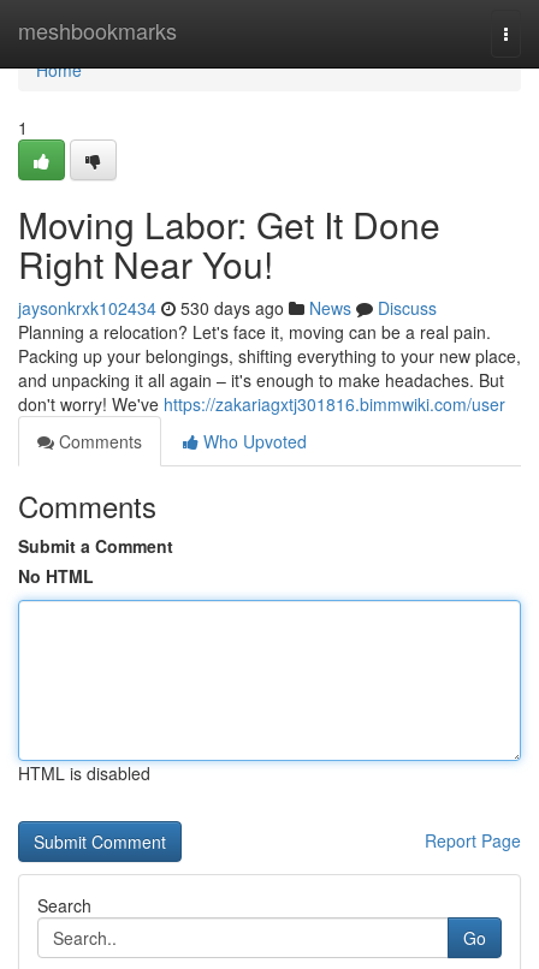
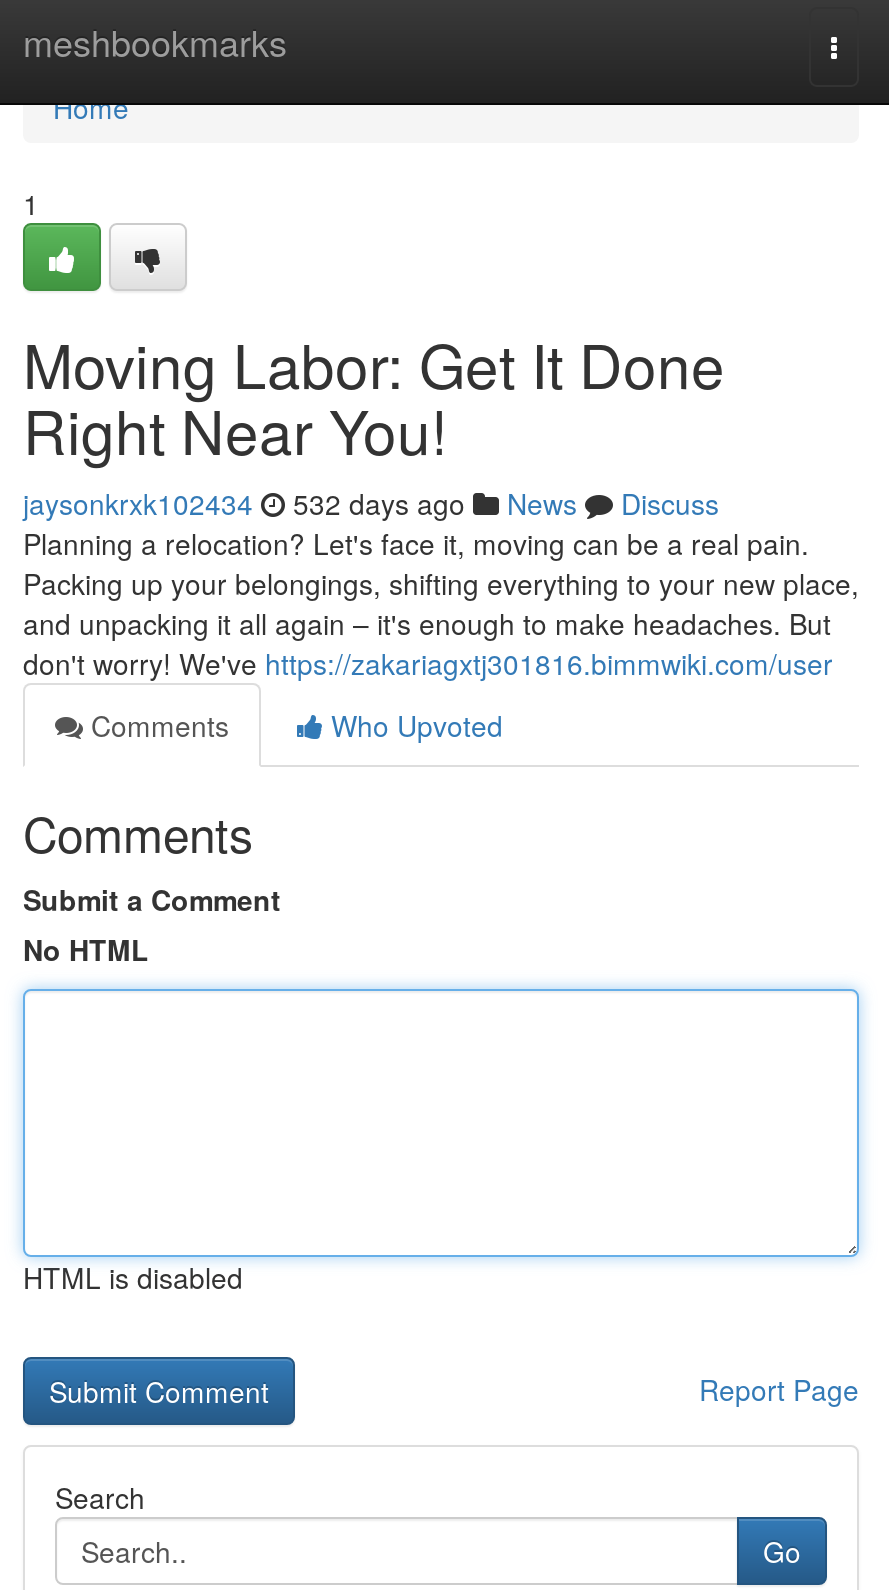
[18,296,437,320] jaysonkrxk102434 530 days ago News Discuss -> [23,483,719,523] jaysonkrxk102434 532 days ago News Discuss

